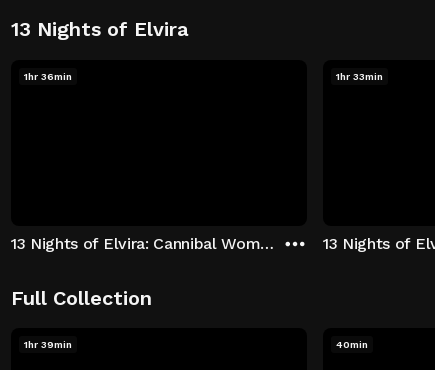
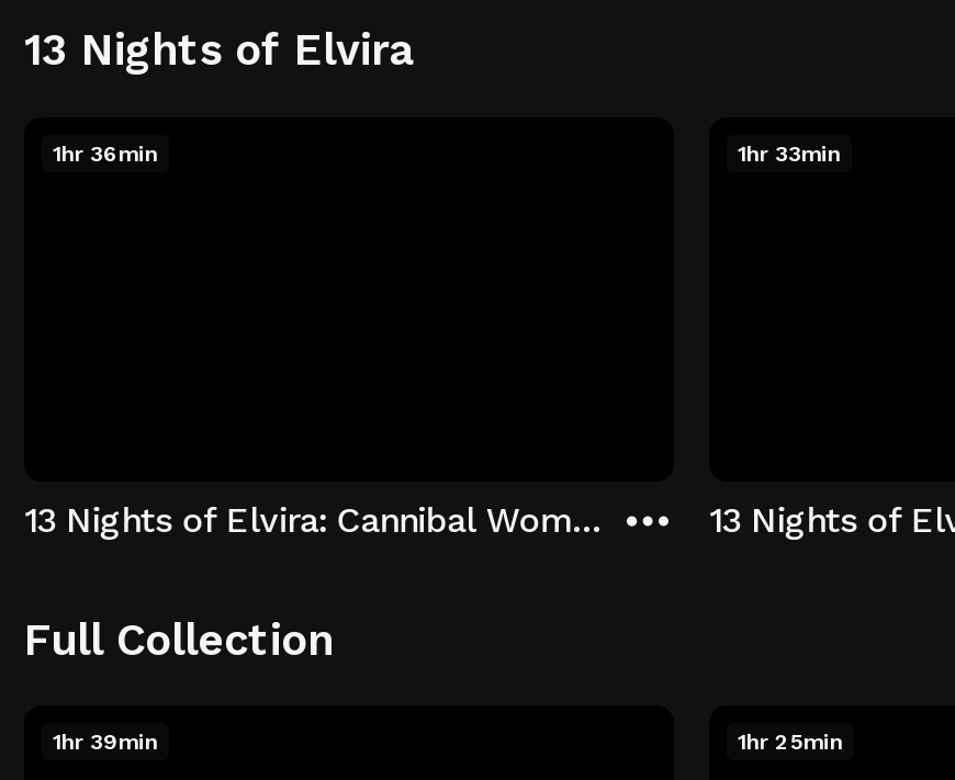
[336,339,368,350] 40min -> [738,730,843,754] 1hr 25min

